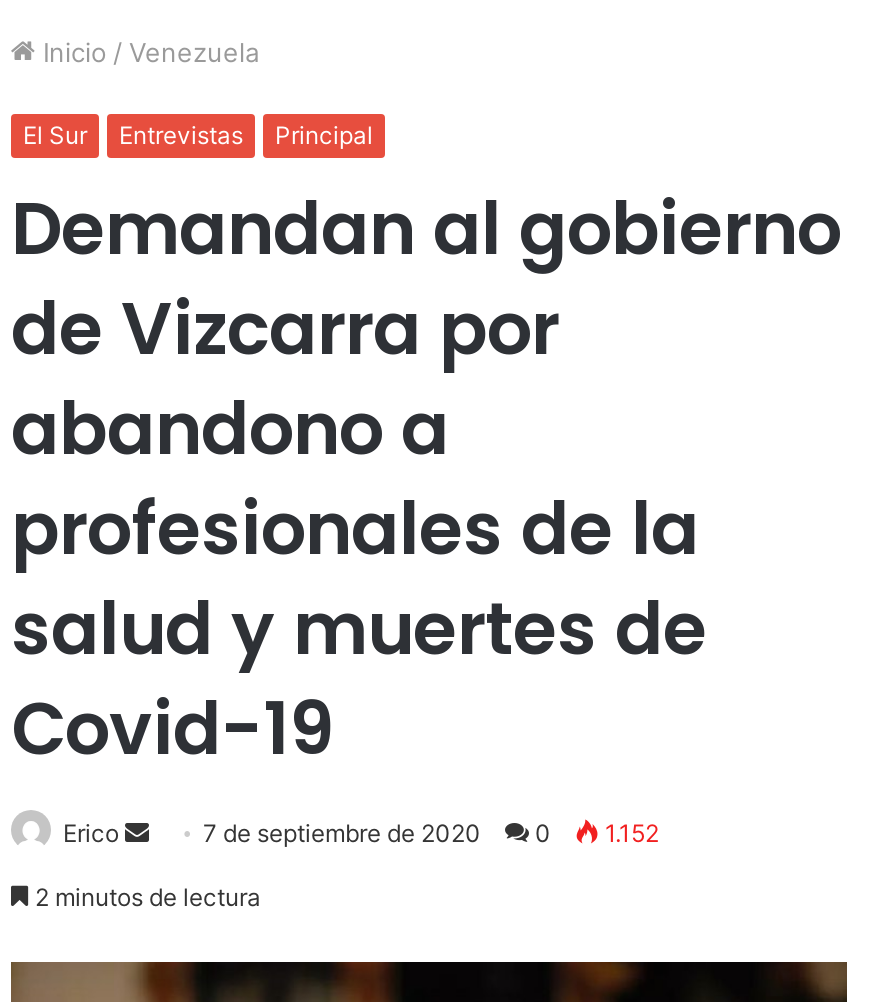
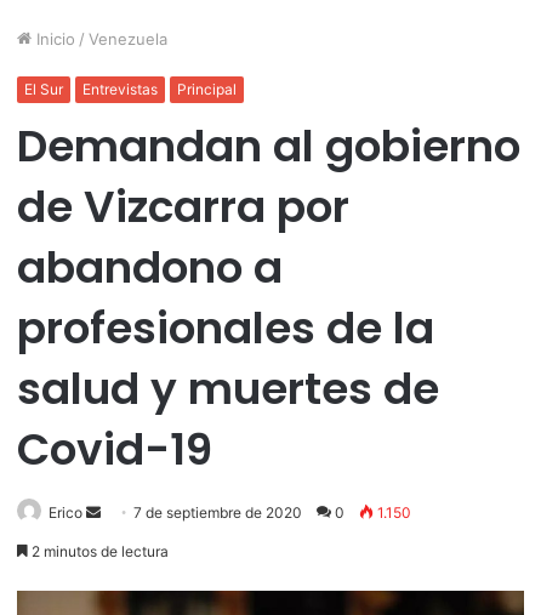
[599,818,659,848] 1.152 -> [374,503,411,522] 1.150

